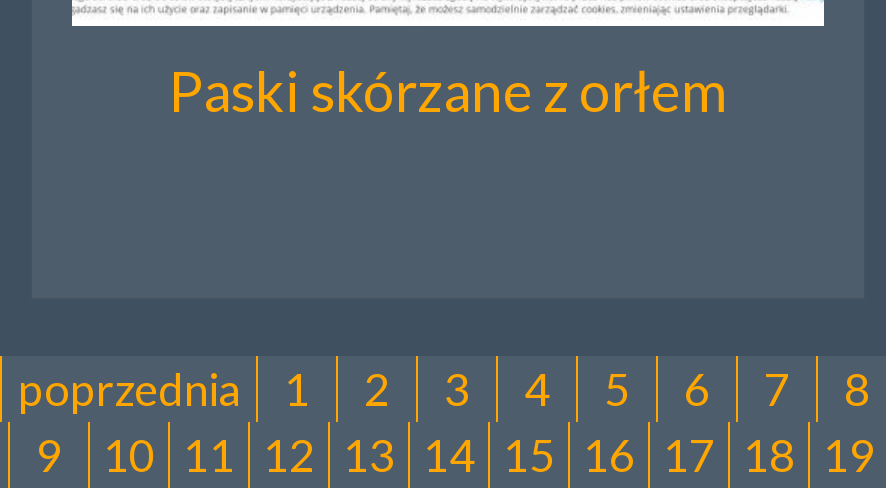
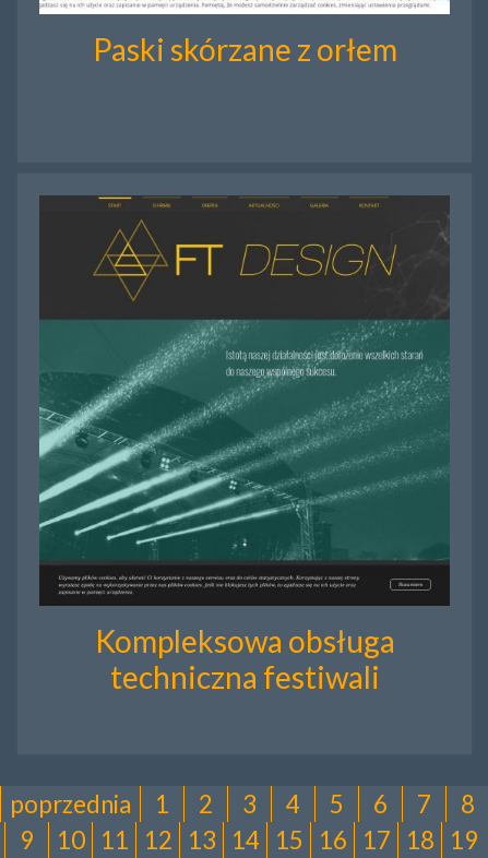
none -> [39,195,450,695] [image] | Kompleksowa obsługa | techniczna festiwali

